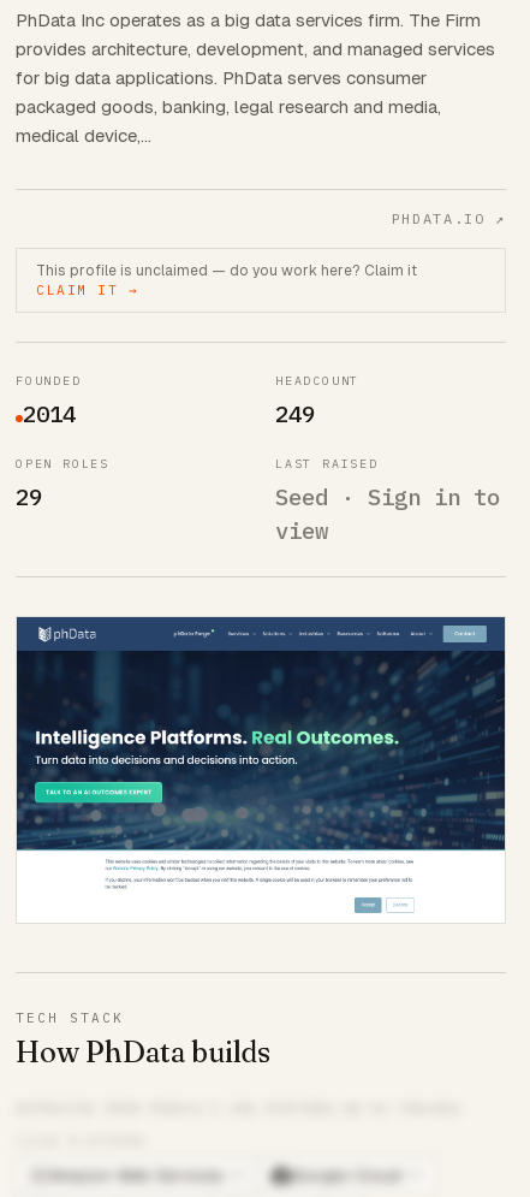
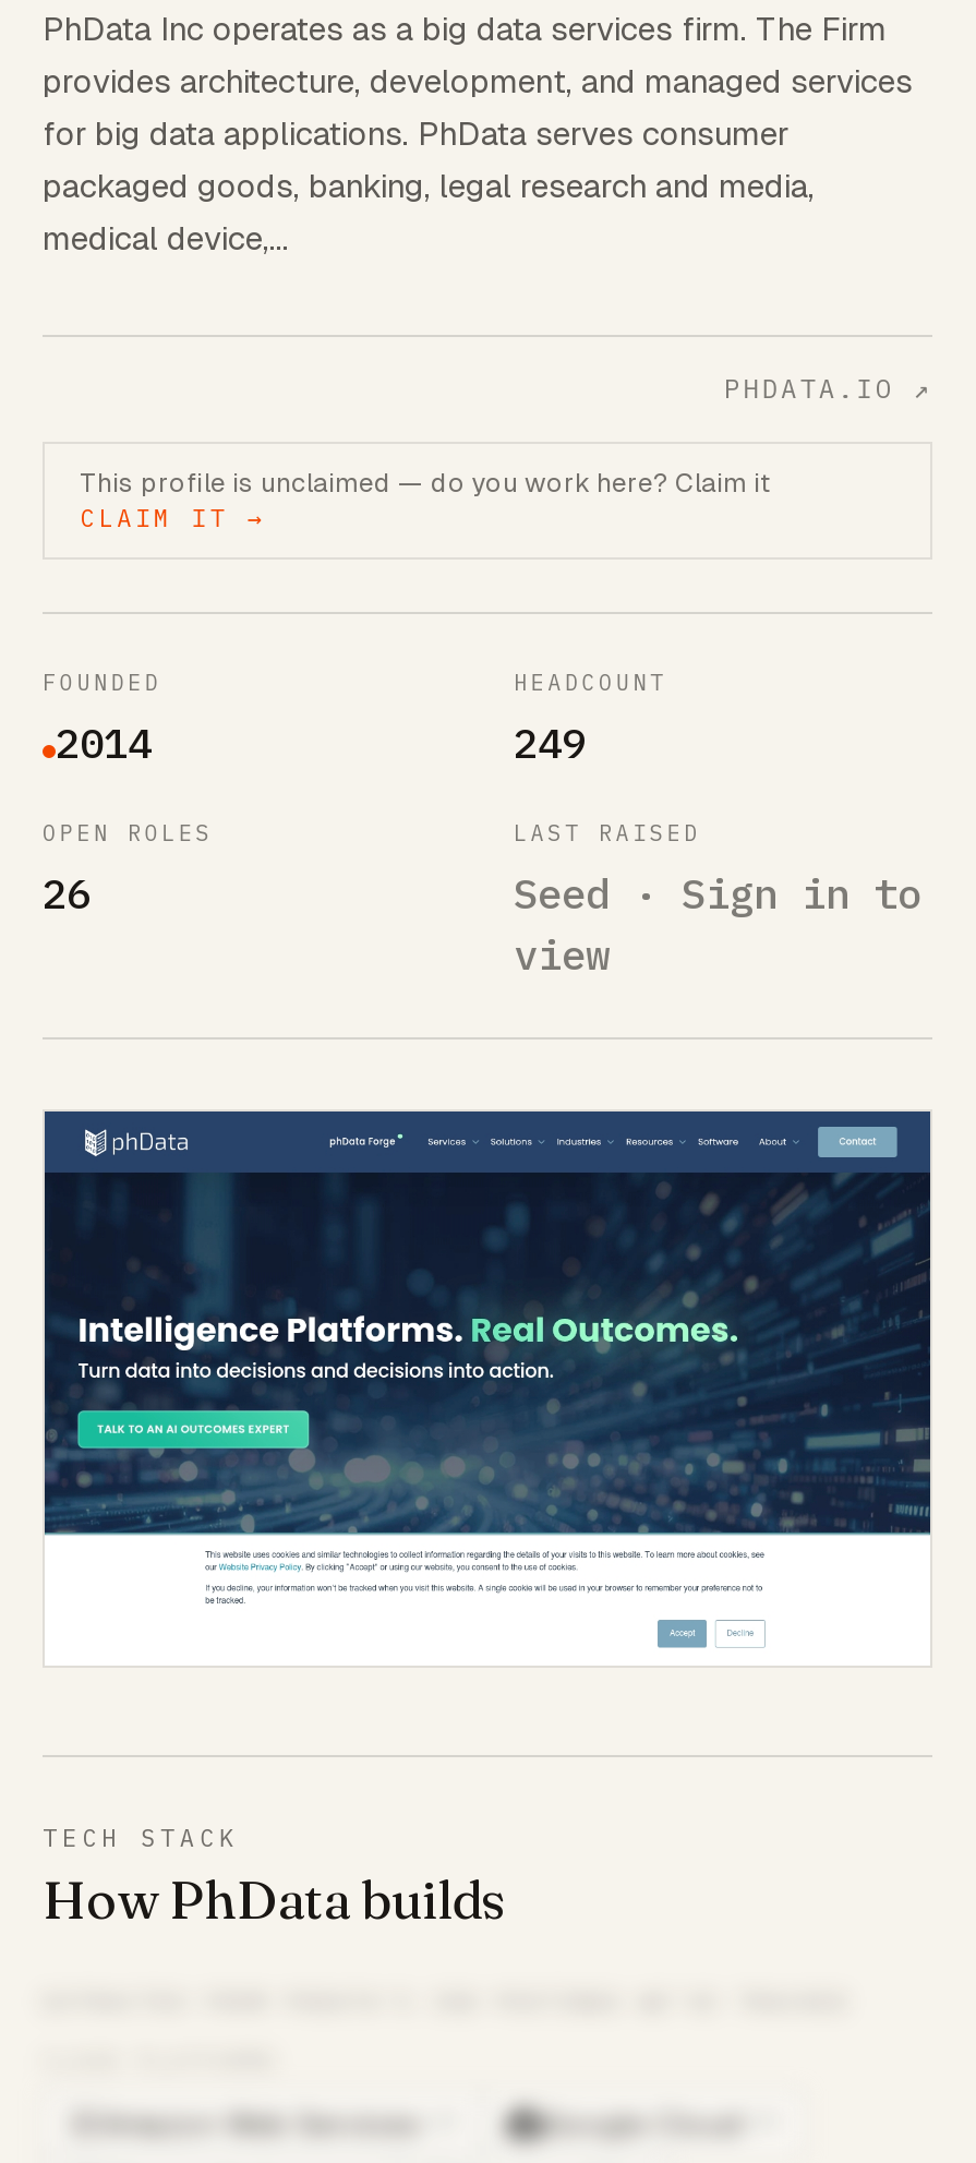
[16,482,42,511] 29 -> [43,867,91,920] 26

